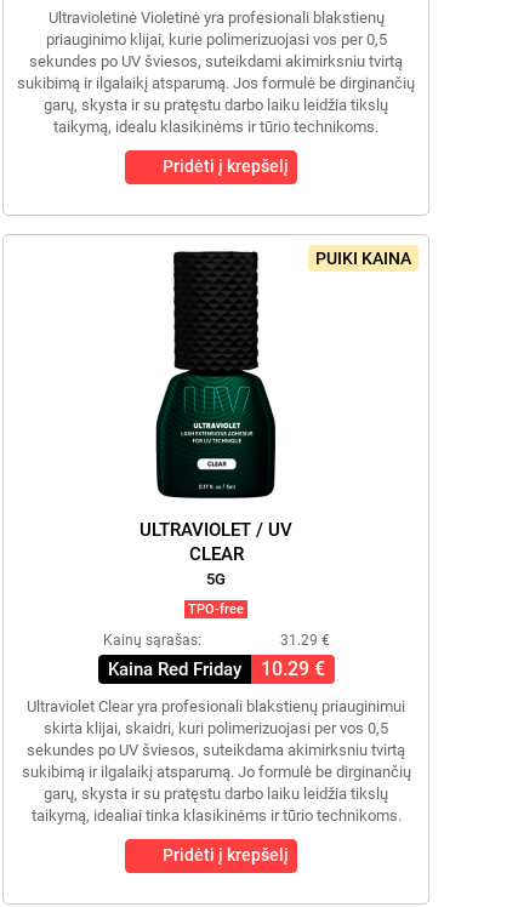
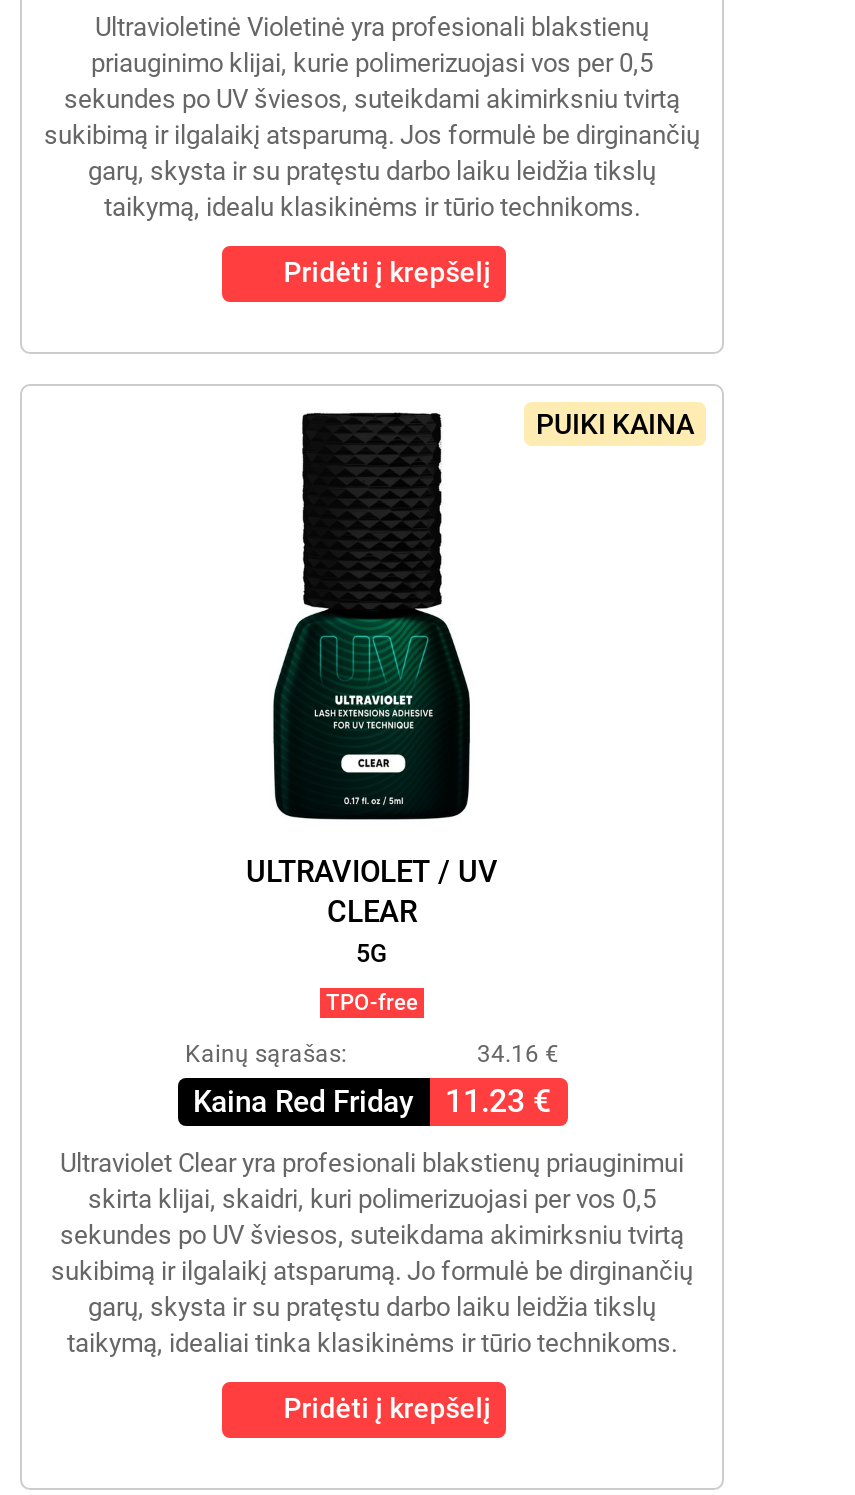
[280,632,329,649] 31.29 € -> [477,1040,559,1068] 34.16 €
[103,657,329,680] Kaina Red Friday 10.29 € -> [185,1082,559,1120] Kaina Red Friday 11.23 €

